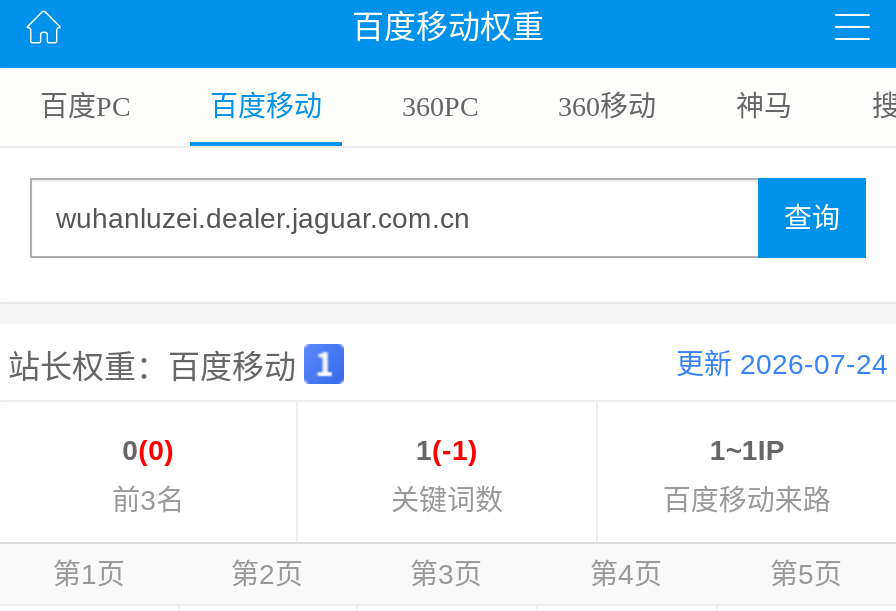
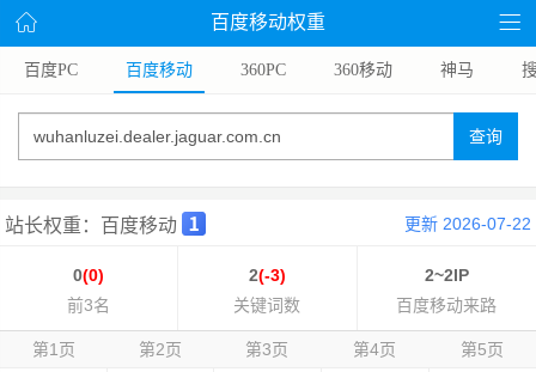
[676,349,888,381] 更新 2026-07-24 -> [404,215,531,234] 更新 2026-07-22
[416,435,478,467] 1(-1) -> [249,266,286,285] 2(-3)
[710,435,784,467] 1~1IP -> [424,266,469,285] 2~2IP

